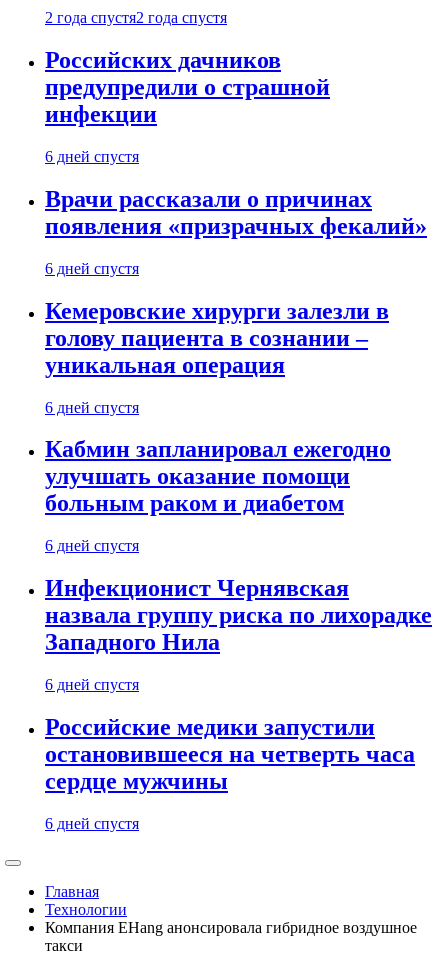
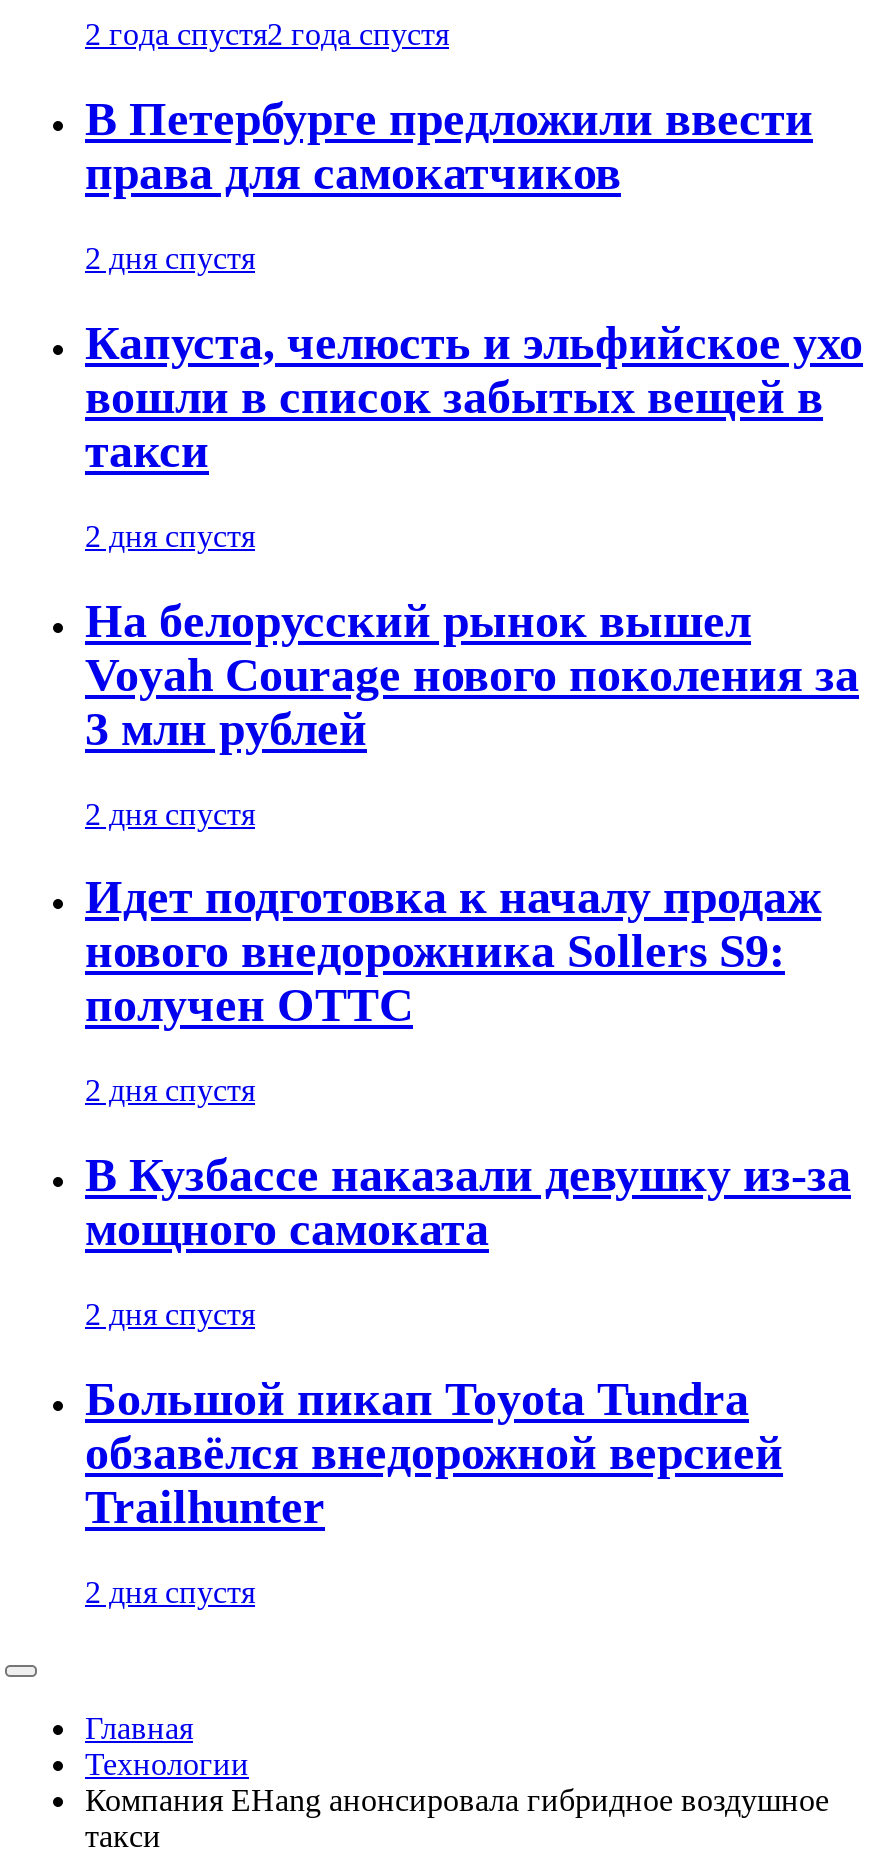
[45,47,330,127] Российских дачников | предупредили о страшной | инфекции -> [85,93,813,199] В Петербурге предложили ввести | права для самокатчиков
[45,148,139,165] 6 дней спустя -> [85,241,255,275] 2 дня спустя
[45,186,427,239] Врачи рассказали о причинах | появления «призрачных фекалий» -> [85,317,863,477] Капуста, челюсть и эльфийское ухо | вошли в список забытых вещей в | такси
[45,260,139,277] 6 дней спустя -> [85,519,255,553] 2 дня спустя
[45,298,389,378] Кемеровские хирурги залезли в | голову пациента в сознании – | уникальная операция -> [85,594,859,754] На белорусский рынок вышел | Voyah Courage нового поколения за | 3 млн рублей
[45,399,139,416] 6 дней спустя -> [85,796,255,830] 2 дня спустя
[45,436,391,516] Кабмин запланировал ежегодно | улучшать оказание помощи | больным раком и диабетом -> [85,872,821,1032] Идет подготовка к началу продаж | нового внедорожника Sollers S9: | получен ОТТС
[45,537,139,554] 6 дней спустя -> [85,1074,255,1108] 2 дня спустя
[45,575,432,655] Инфекционист Чернявская | назвала группу риска по лихорадке | Западного Нила -> [85,1150,851,1256] В Кузбассе наказали девушку из-за | мощного самоката
[45,676,139,693] 6 дней спустя -> [85,1297,255,1331] 2 дня спустя
[45,714,415,794] Российские медики запустили | остановившееся на четверть часа | сердце мужчины -> [85,1373,783,1533] Большой пикап Toyota Tundra | обзавёлся внедорожной версией | Trailhunter
[45,815,139,832] 6 дней спустя -> [85,1575,255,1609] 2 дня спустя

